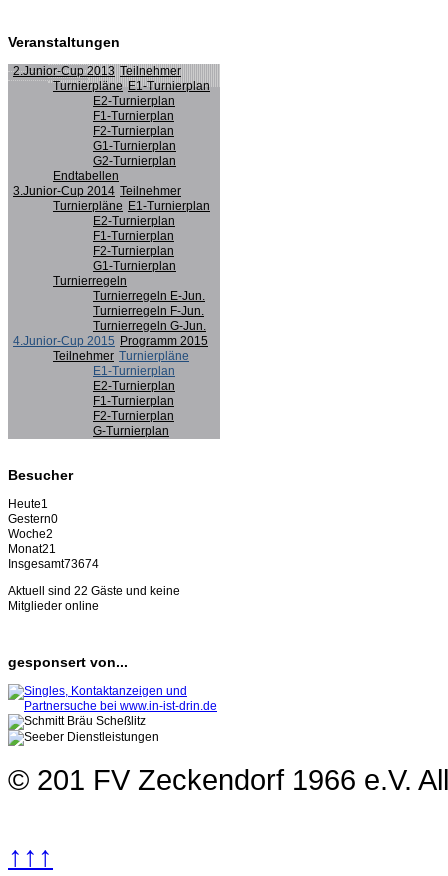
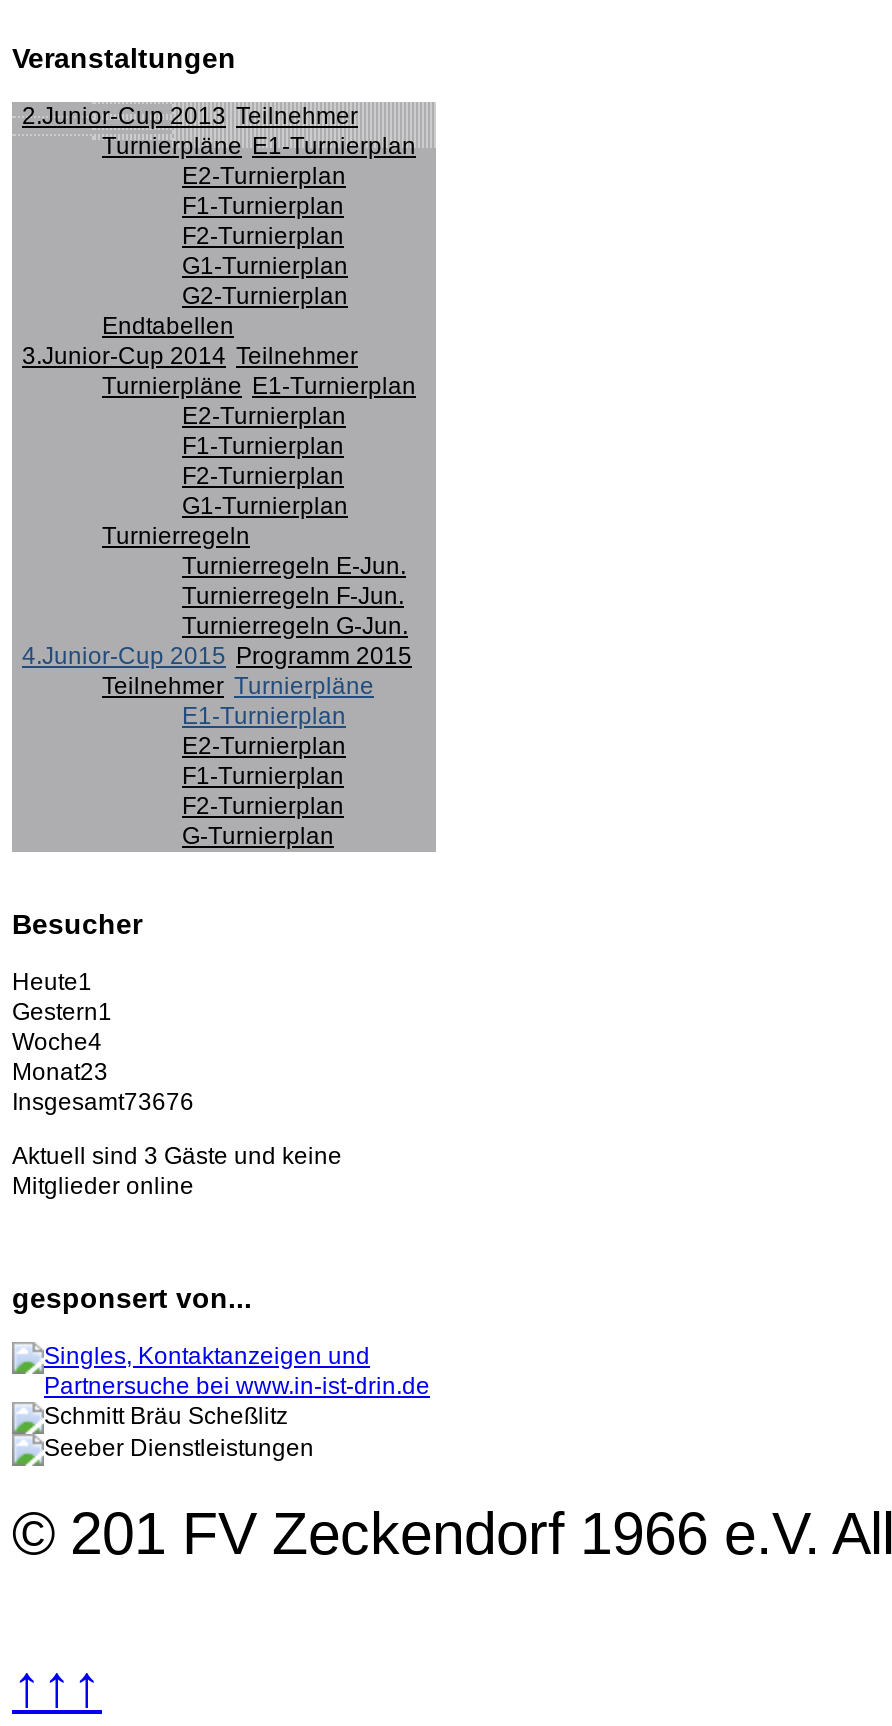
[8,512,58,526] Gestern0 -> [12,999,112,1027] Gestern1
[8,527,53,541] Woche2 -> [12,1029,102,1057] Woche4
[8,542,56,556] Monat21 -> [12,1059,108,1087] Monat23
[8,557,99,571] Insgesamt73674 -> [12,1089,194,1117] Insgesamt73676
[8,584,180,598] Aktuell sind 22 Gäste und keine -> [12,1143,342,1171] Aktuell sind 3 Gäste und keine

